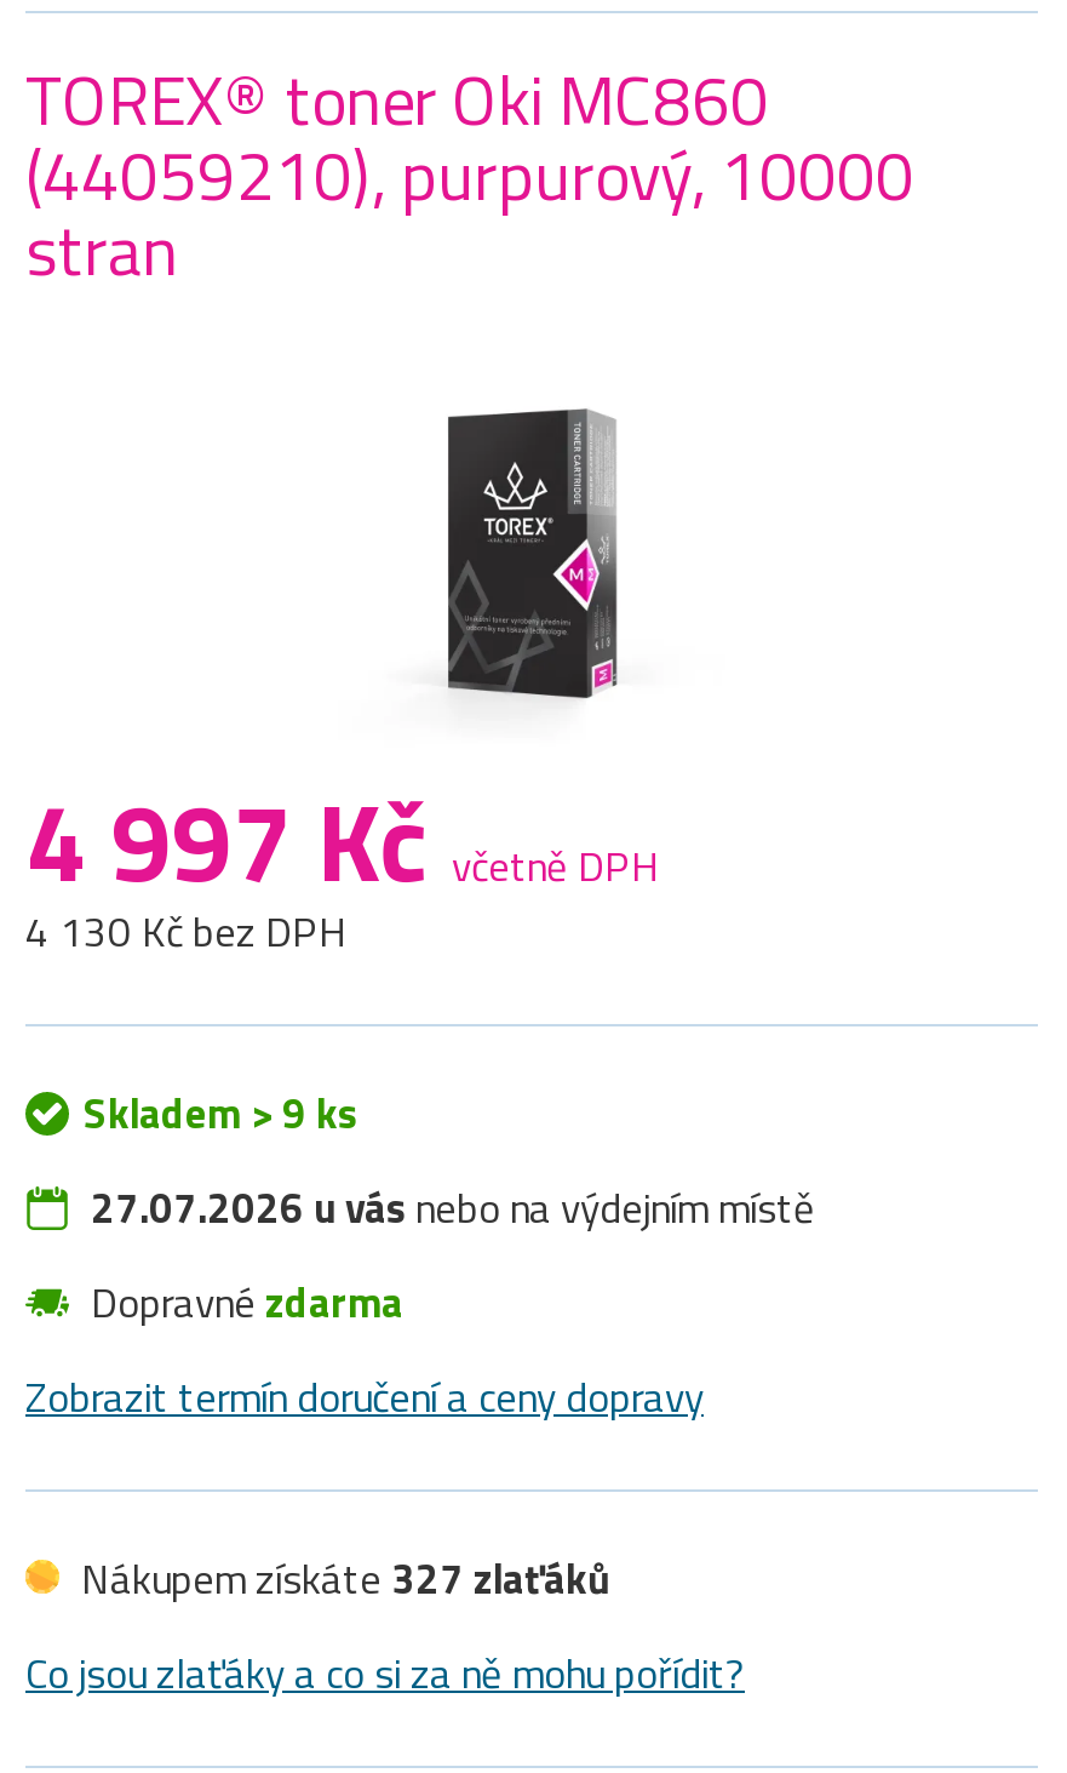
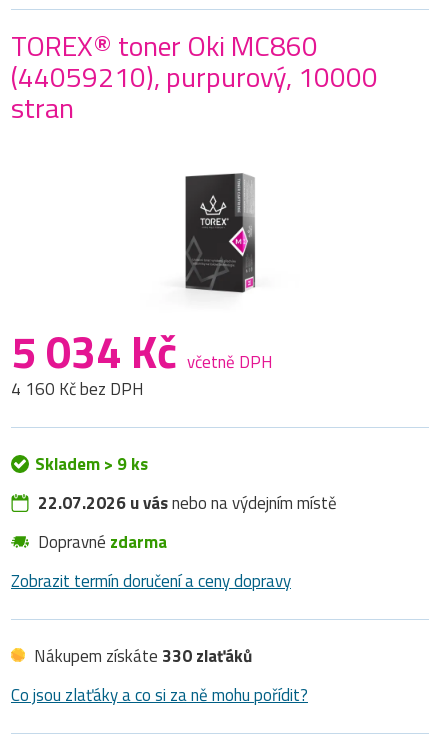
[25,757,660,922] 4 997 Kč včetně DPH -> [11,317,273,385] 5 034 Kč včetně DPH
[25,900,348,963] 4 130 Kč bez DPH -> [11,376,144,402] 4 160 Kč bez DPH
[91,1176,815,1239] 27.07.2026 u vás nebo na výdejním místě -> [38,490,337,516] 22.07.2026 u vás nebo na výdejním místě
[71,1547,609,1610] Nákupem získáte 327 zlaťáků -> [30,643,252,669] Nákupem získáte 330 zlaťáků

